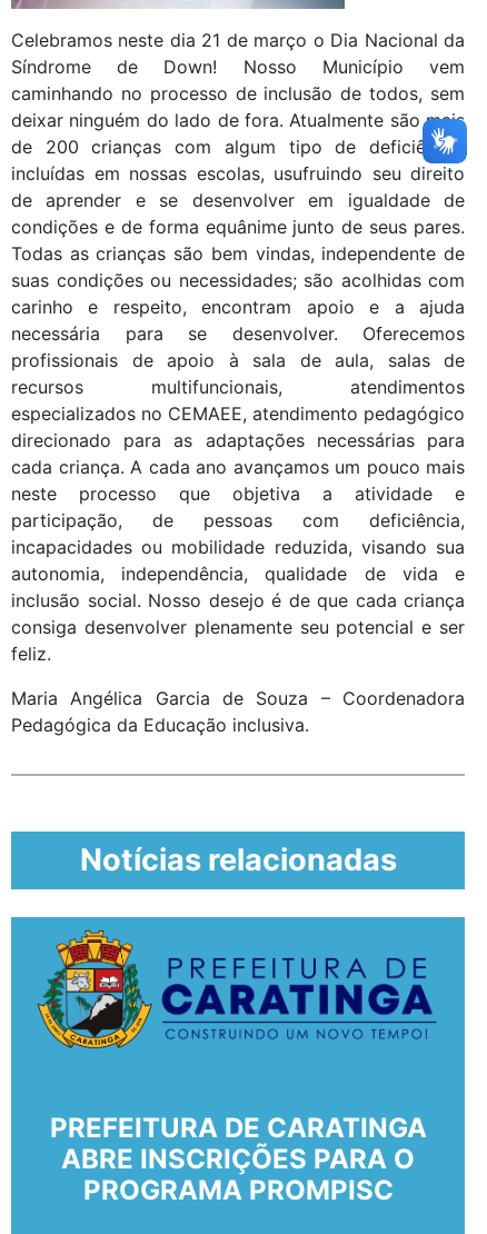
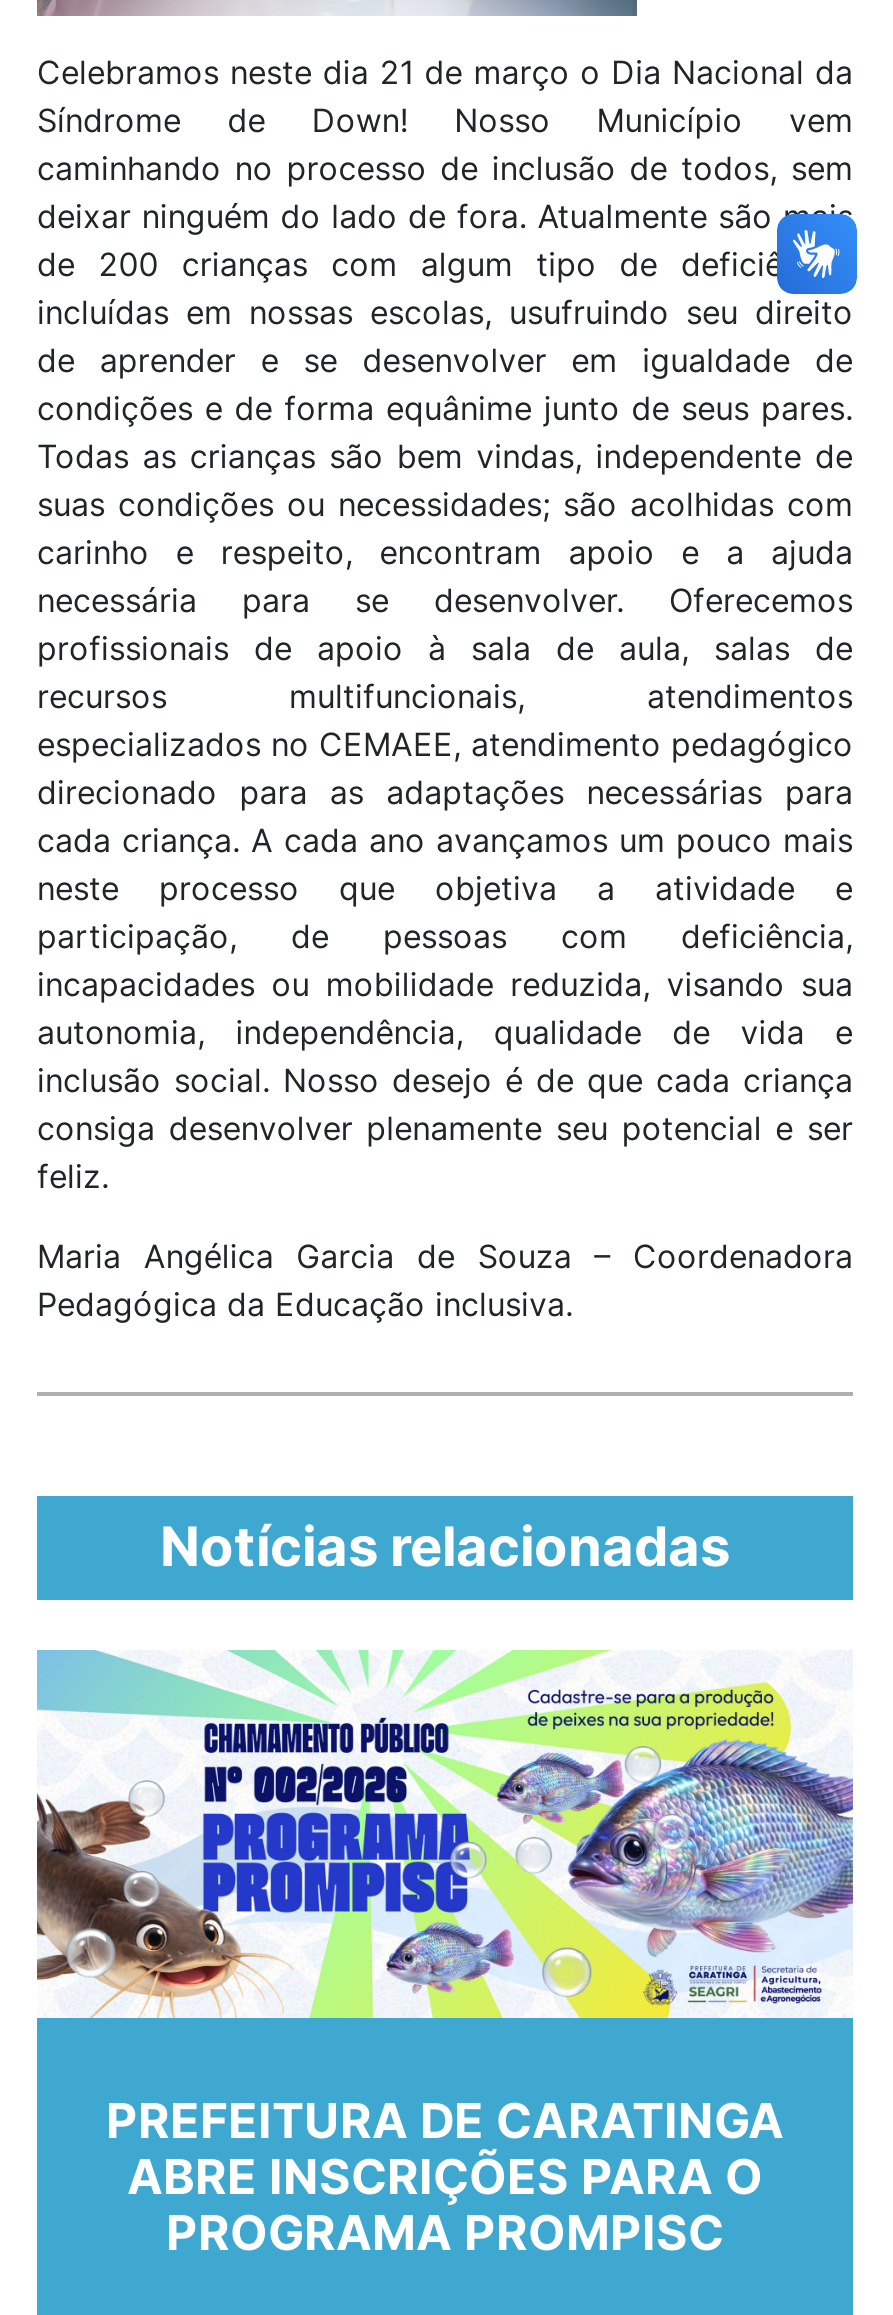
[10,916,466,1072] [image] -> [35,1648,855,2022] [image]

